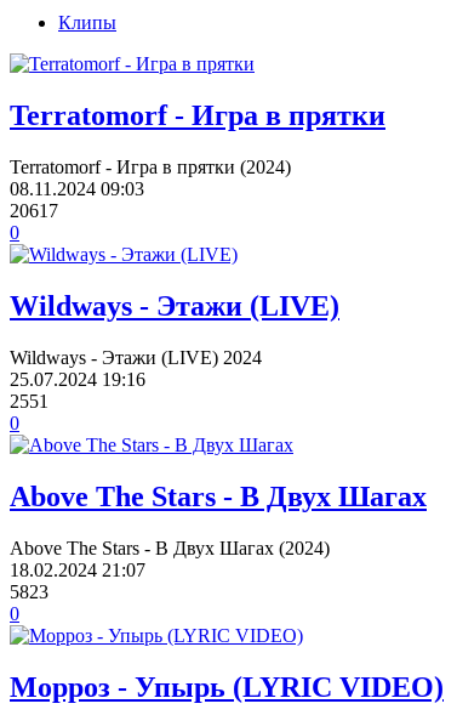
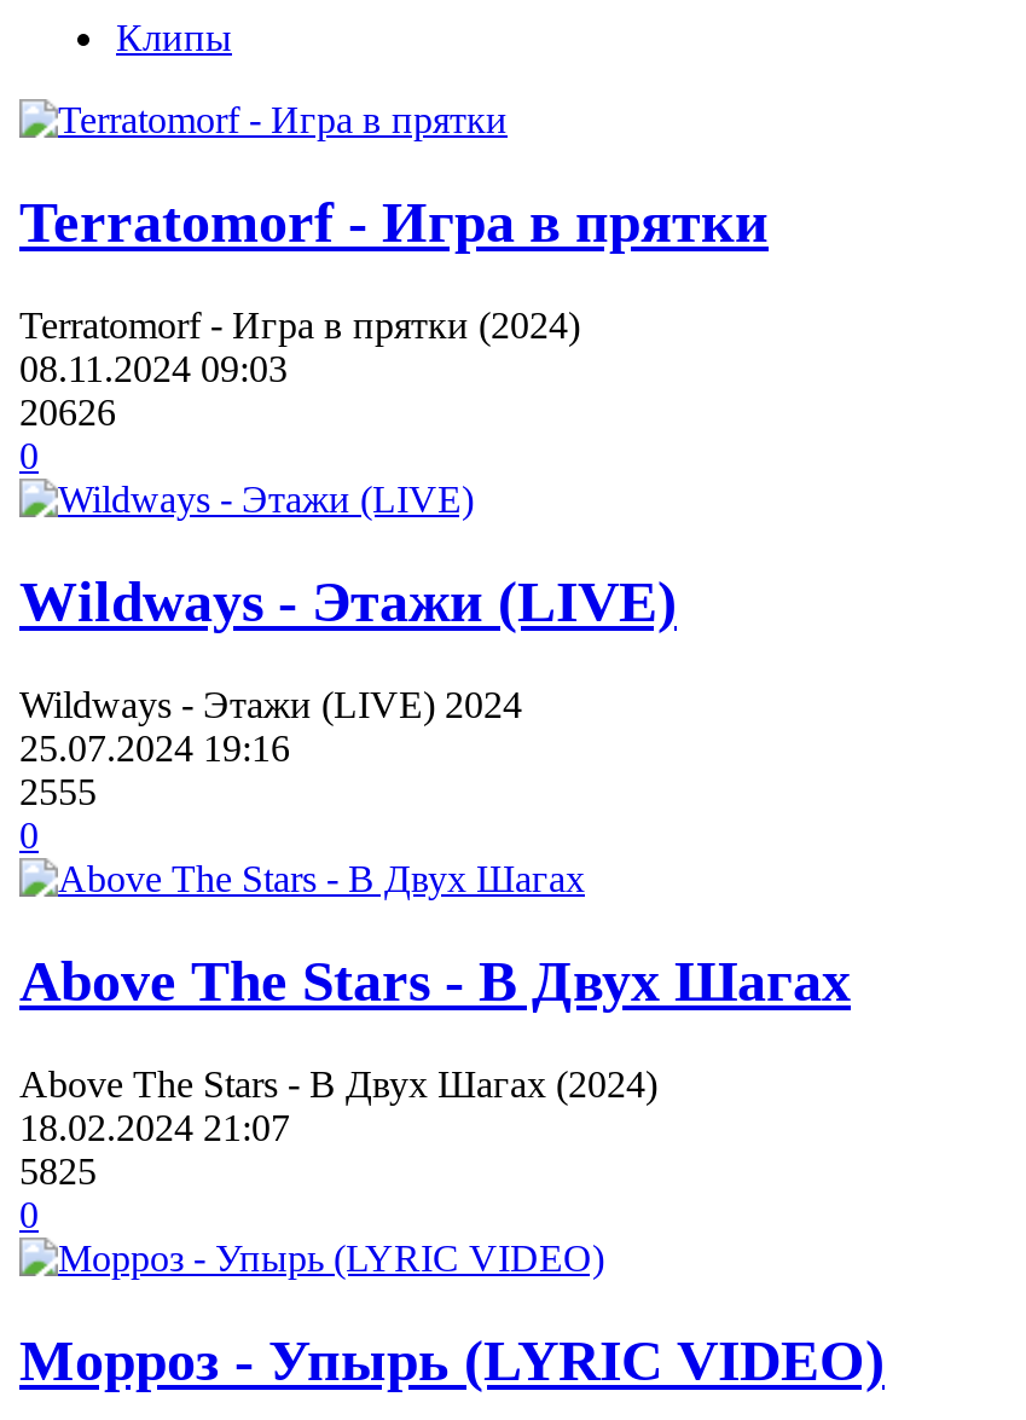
[10,201,58,221] 20617 -> [19,392,116,433] 20626
[10,391,48,412] 2551 -> [19,771,97,812] 2555
[10,581,48,602] 5823 -> [19,1150,97,1191] 5825

